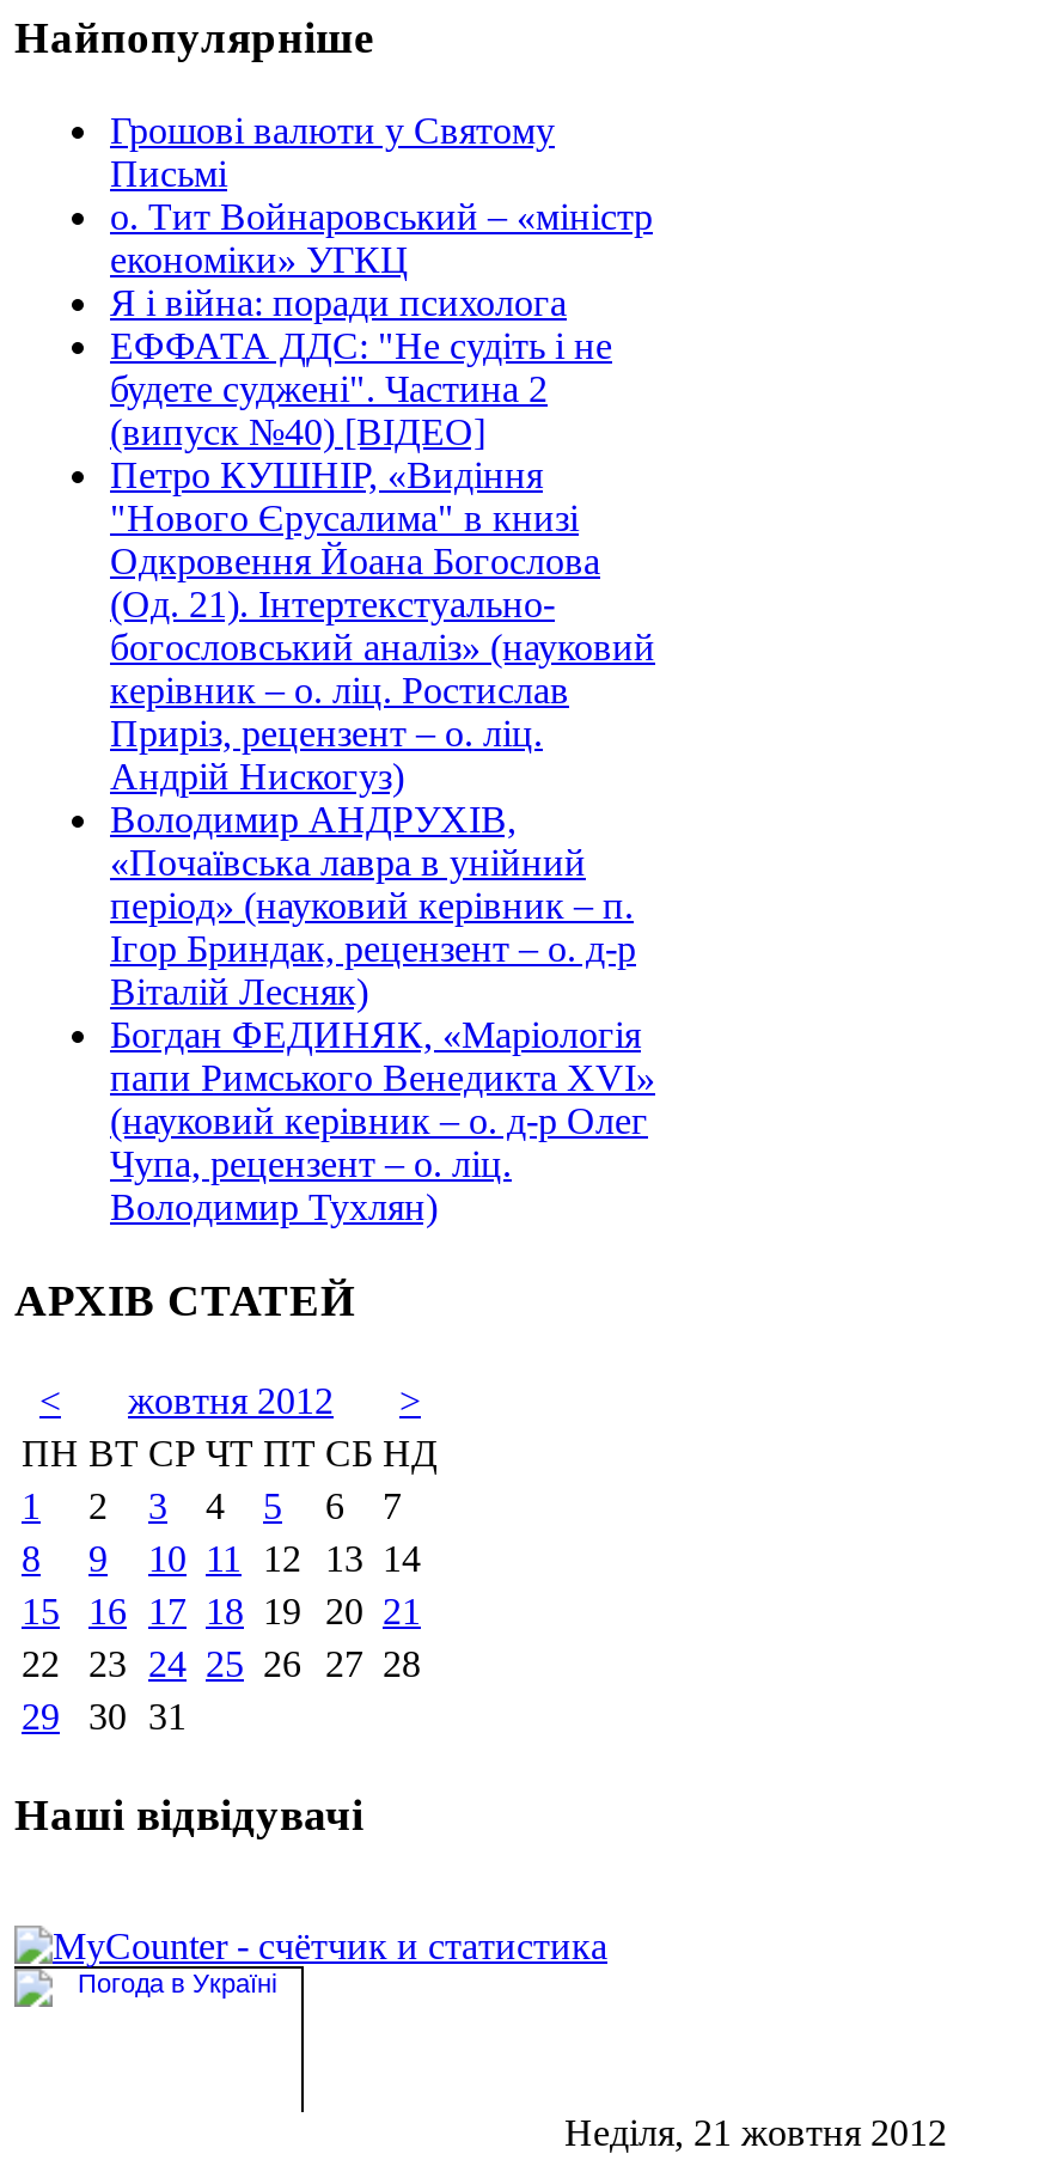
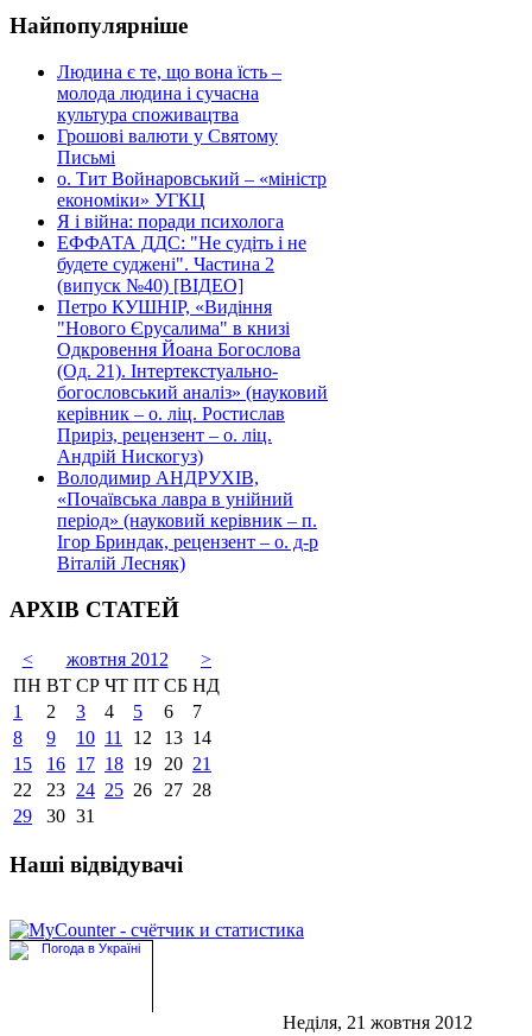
none -> [57,62,281,125] Людина є те, що вона їсть – | молода людина і сучасна | культура споживацтва
moved [110,110,655,1012] -> [57,126,328,573]: Грошові валюти у Святому | Письмі | о. Тит Войнаровський – «міністр | ... | Ігор Бриндак, рецензент – о. д-р | Віталій Лесняк)
[110,1014,655,1227] Богдан ФЕДИНЯК, «Маріологія | папи Римського Венедикта XVI» | (науковий керівник – о. д-р Олег | Чупа, рецензент – о. ліц. | Володимир Тухлян) -> none

